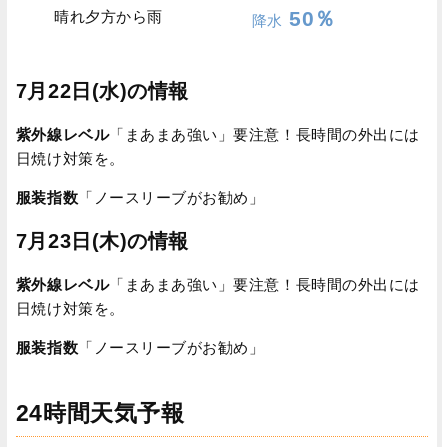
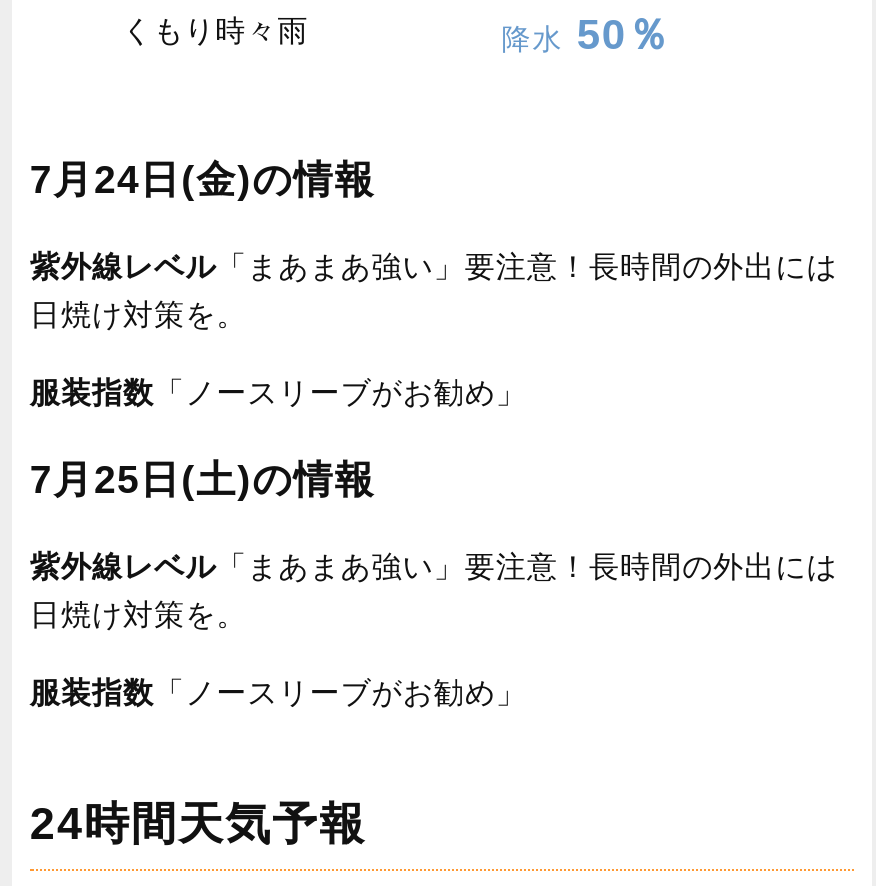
[54,8,163,25] 晴れ夕方から雨 -> [122,13,308,47] くもり時々雨
[16,80,189,102] 7月22日(水)の情報 -> [30,157,376,201] 7月24日(金)の情報
[16,230,189,252] 7月23日(木)の情報 -> [30,457,376,501] 7月25日(土)の情報

